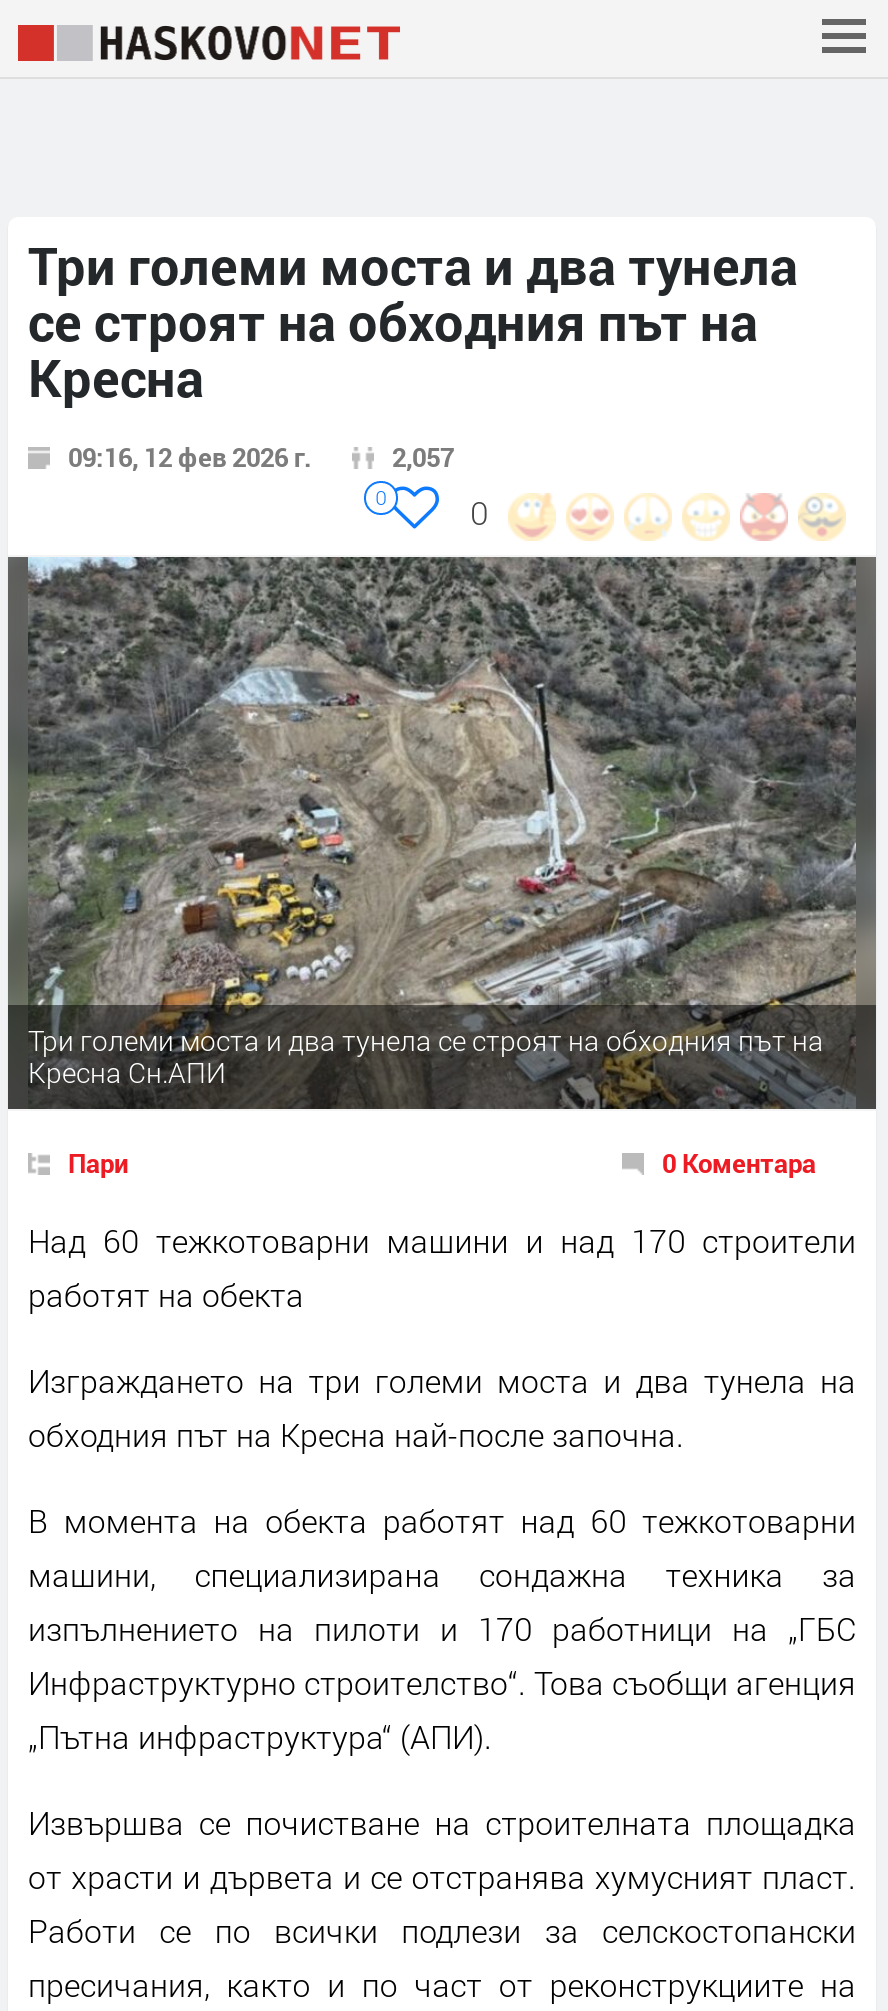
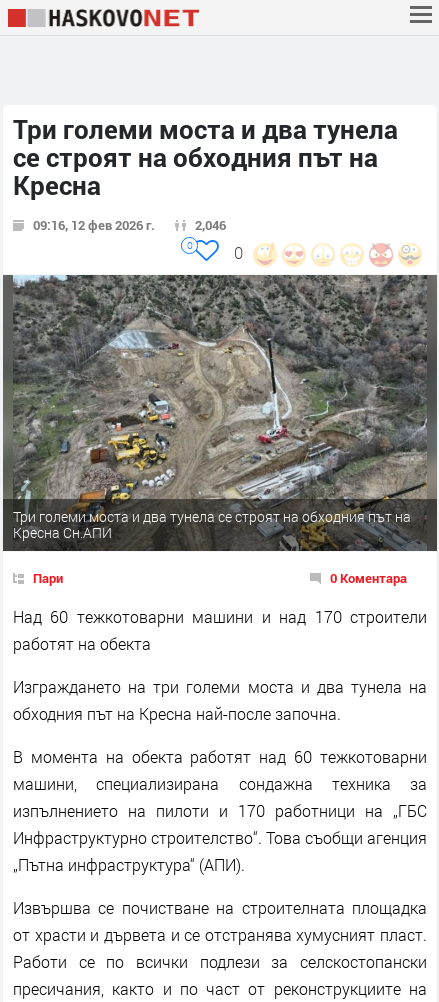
[392,439,454,475] 2,057 -> [195,216,226,234] 2,046

